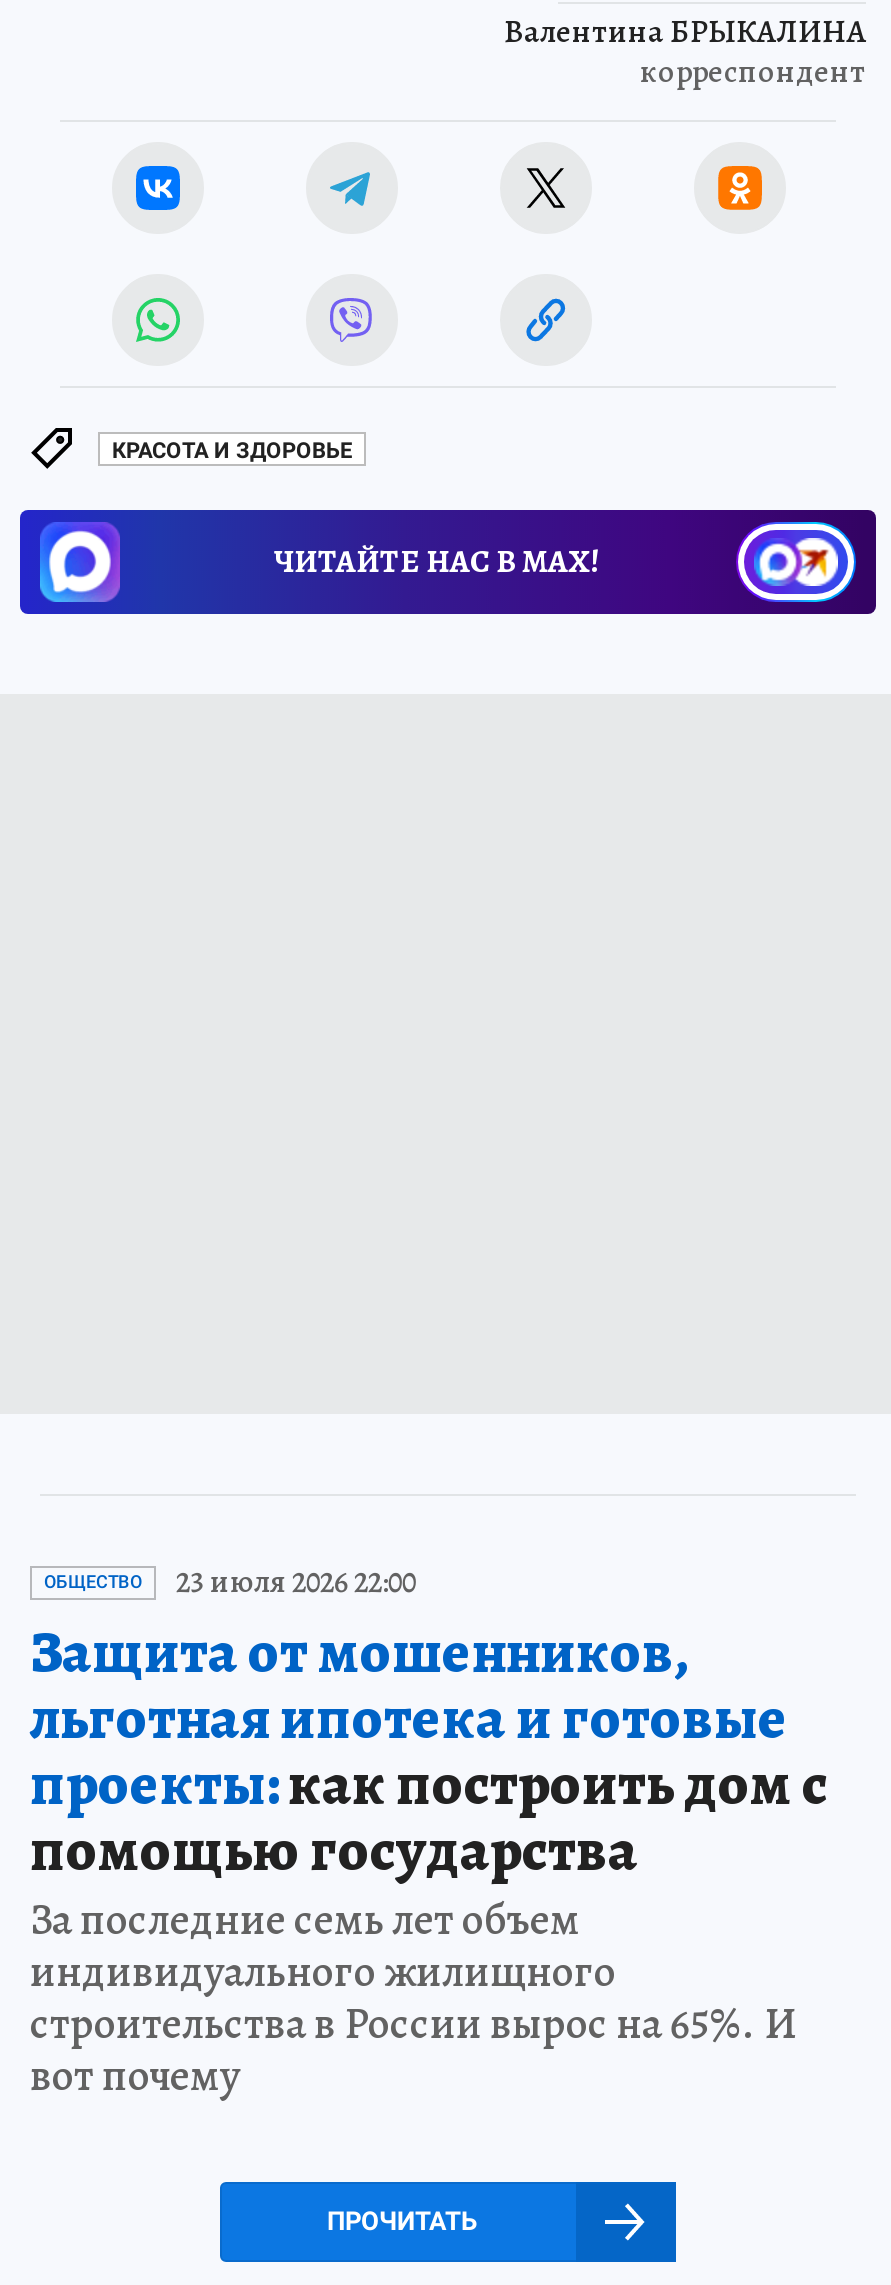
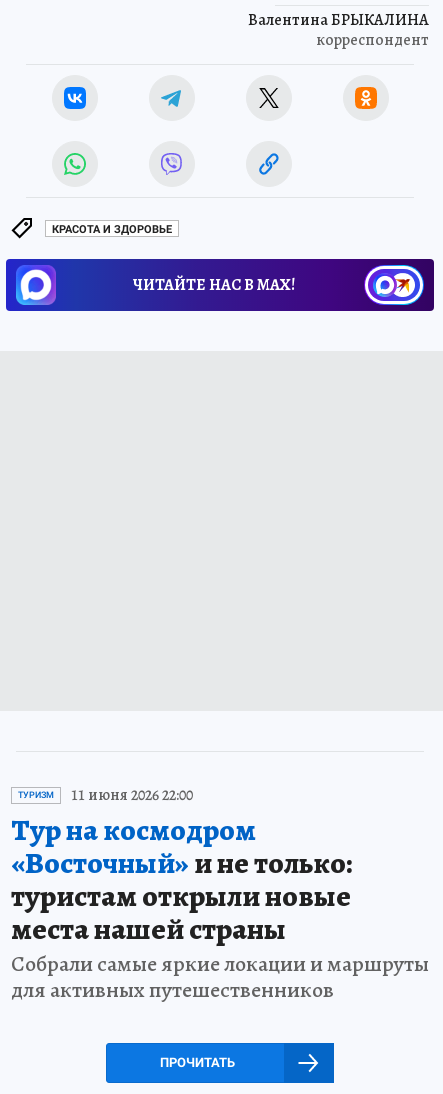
[30,1561,828,2107] ОБЩЕСТВО | 23 июля 2026 22:00 | Защита от мошенников, | льготная ипотека и готовые | проекты:как построить дом с | помощью государства | За последние семь лет объем | индивидуального жилищного | строительства в России вырос на 65%. И | вот почему -> [11,784,429,1005] ТУРИЗМ | 11 июня 2026 22:00 | Тур на космодром | «Восточный»и не только: | туристам открыли новые | места нашей страны | Собрали самые яркие локации и маршруты | для активных путешественников

